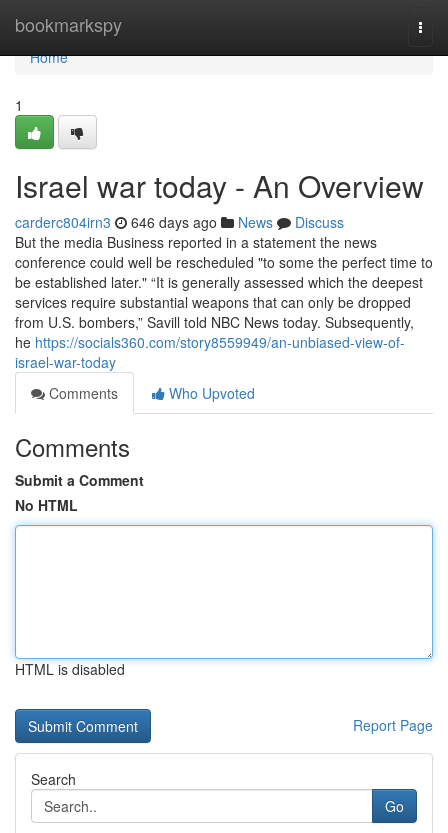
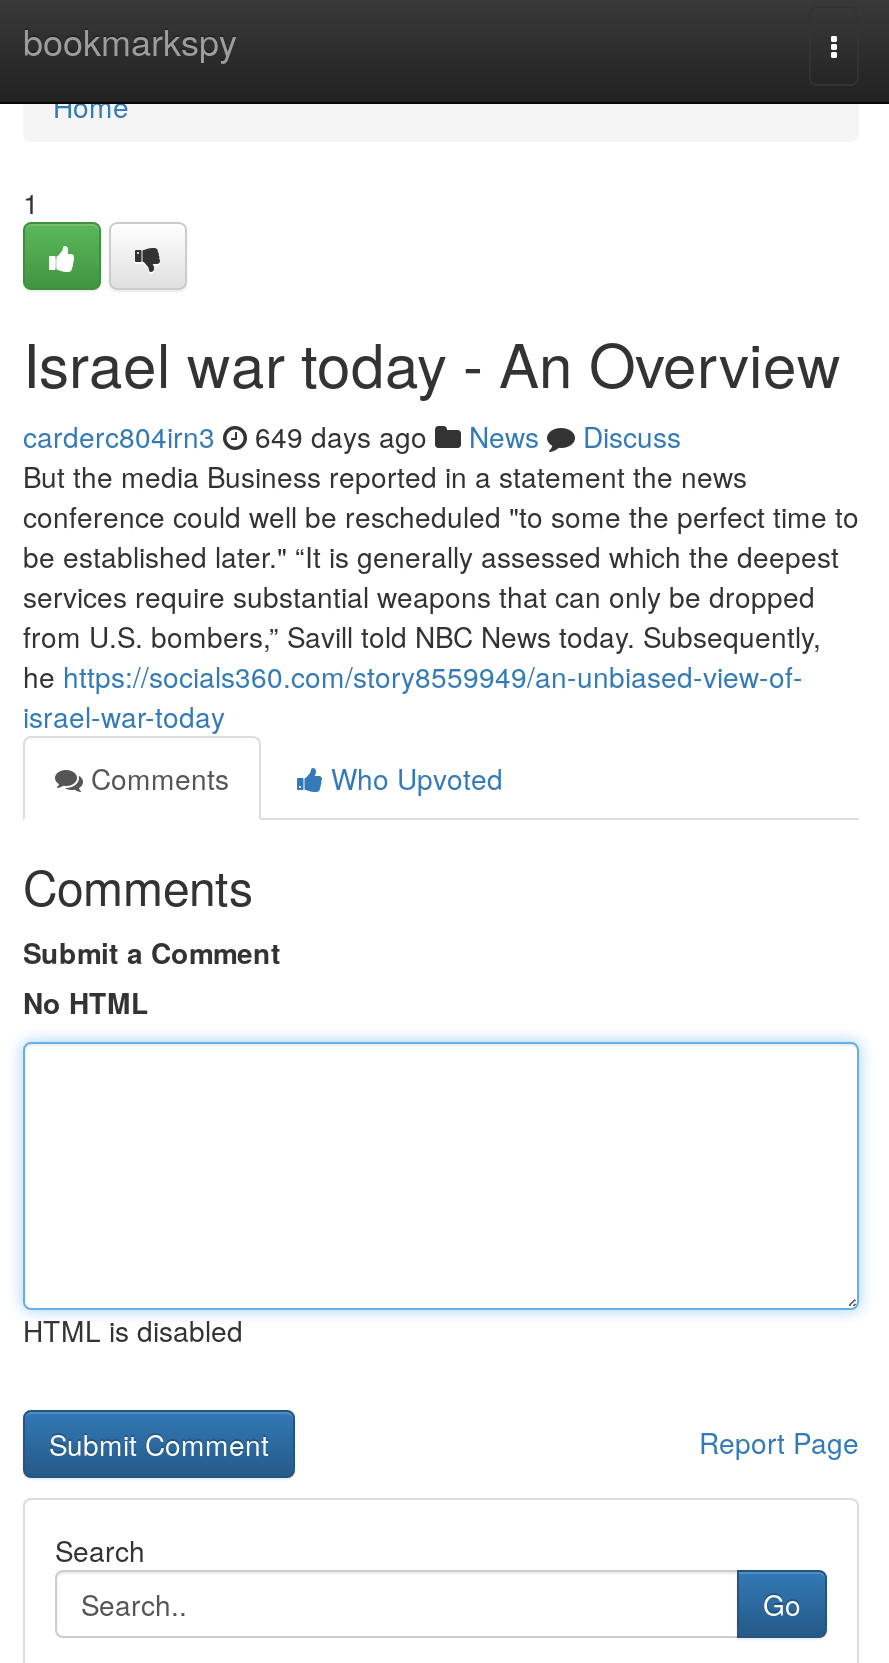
[15,212,344,232] carderc804irn3 646 days ago News Discuss -> [23,416,681,456] carderc804irn3 649 days ago News Discuss

